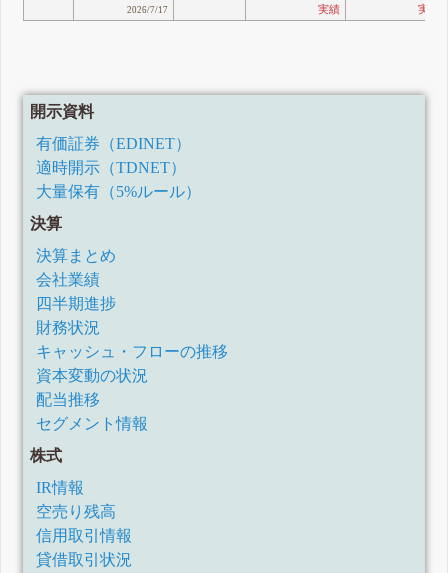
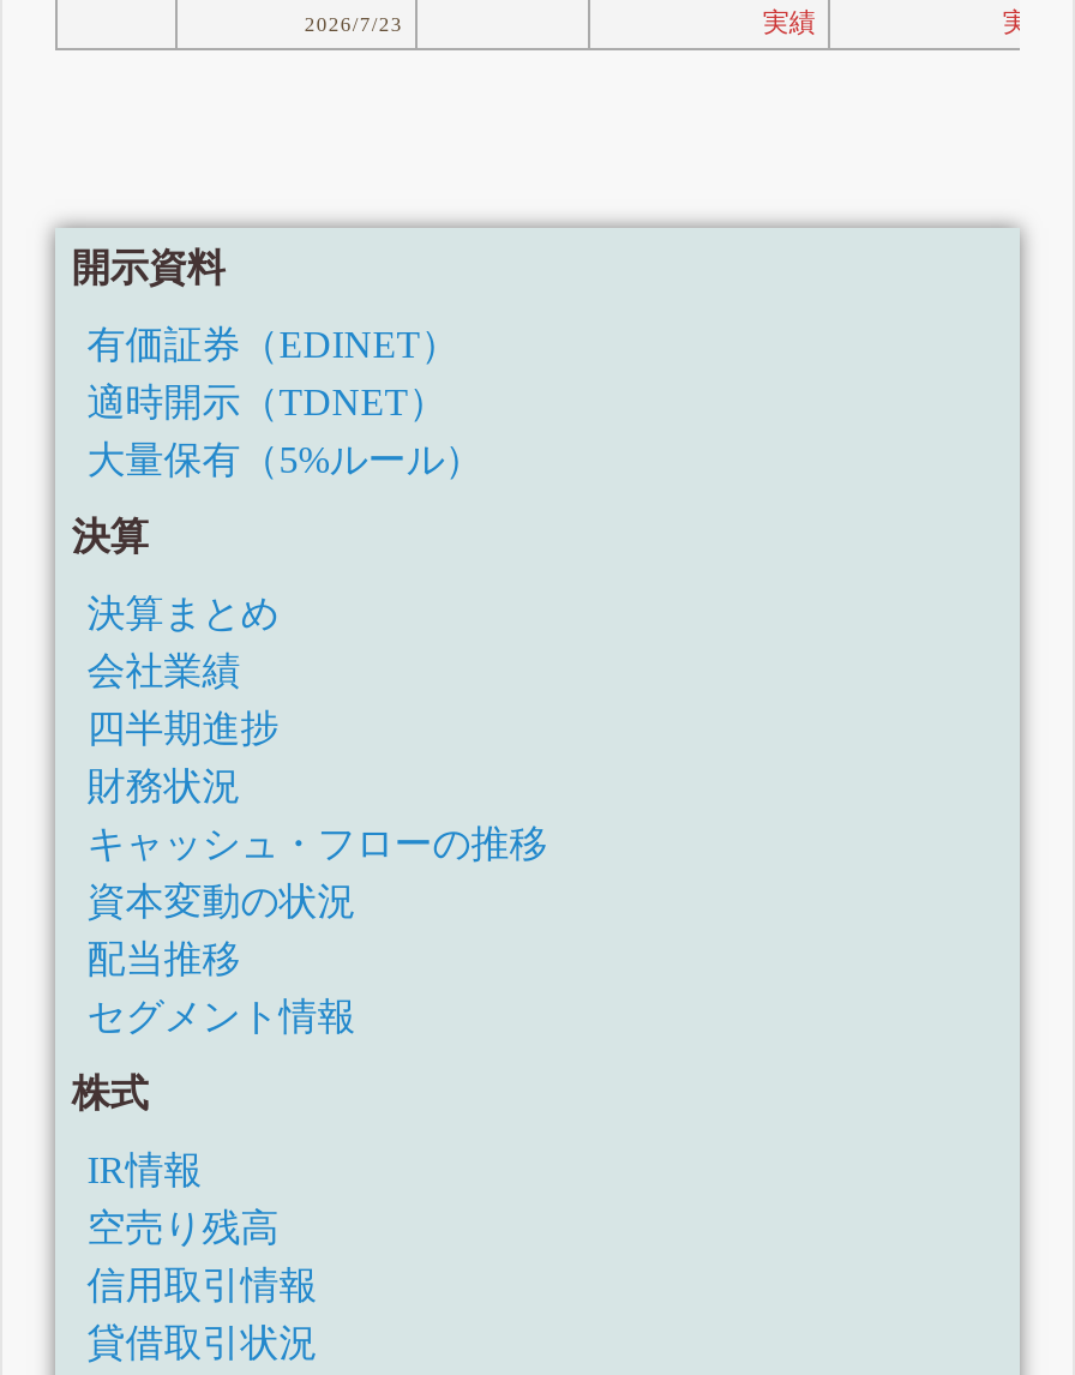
[127,5,168,15] 2026/7/17 -> [305,12,403,36] 2026/7/23

